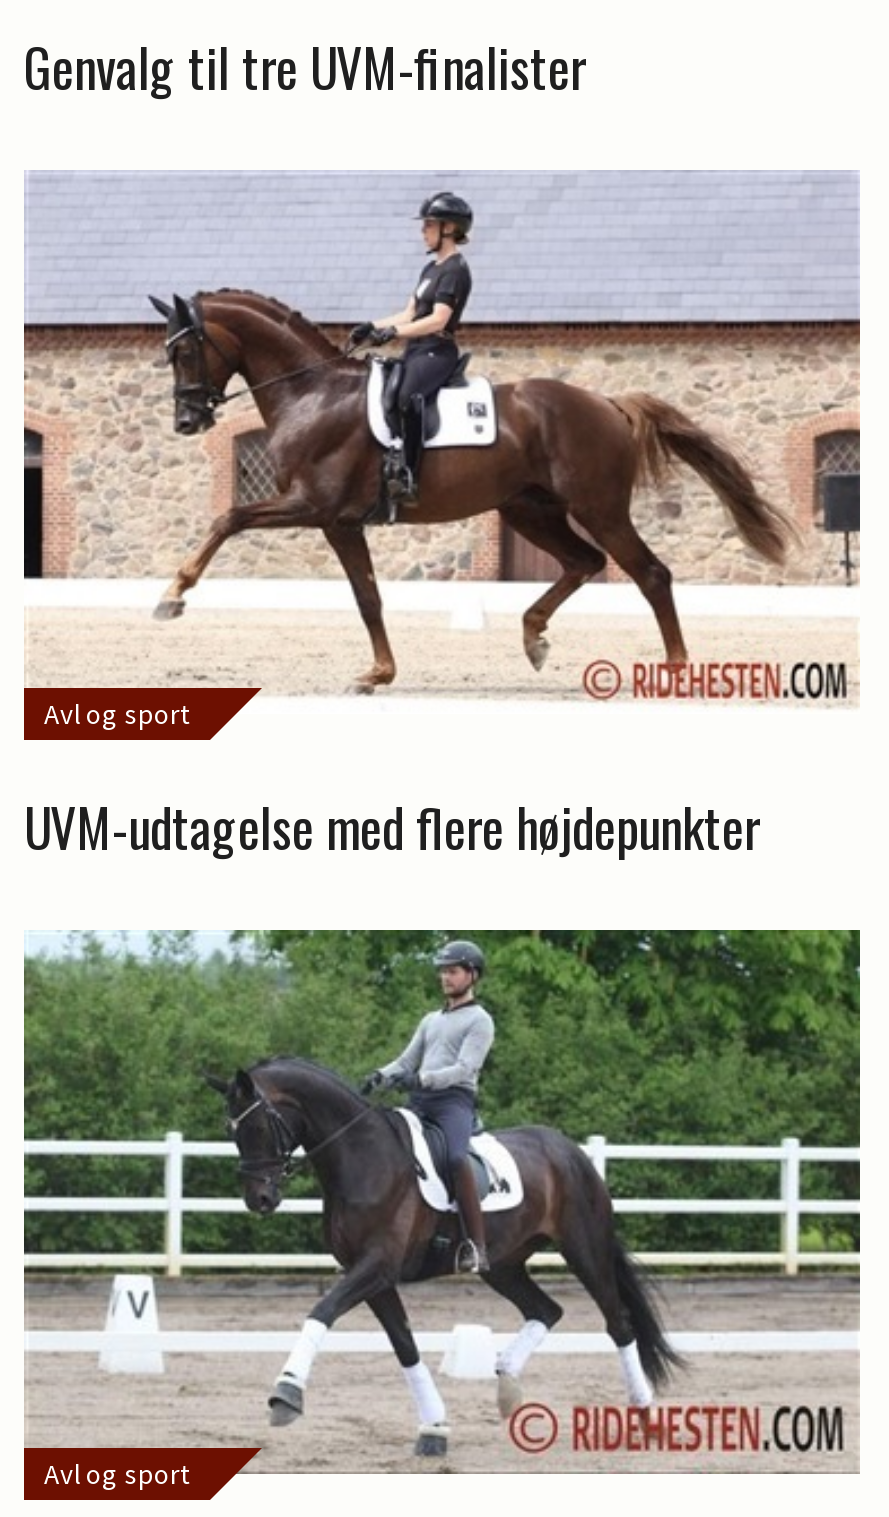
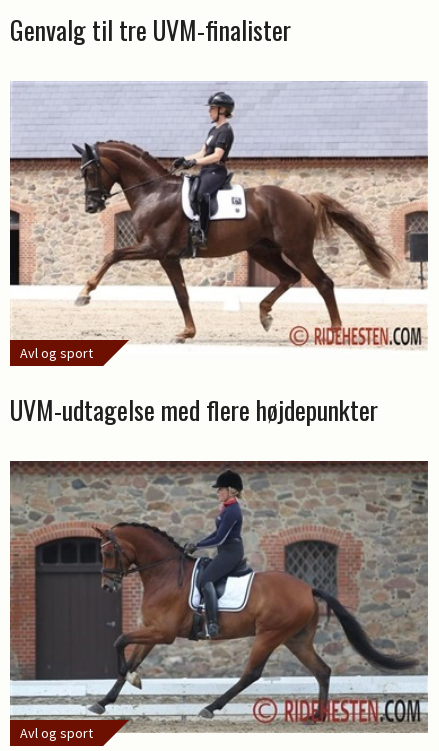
[24,928,860,1474] [image] -> [9,460,429,732] [image]

